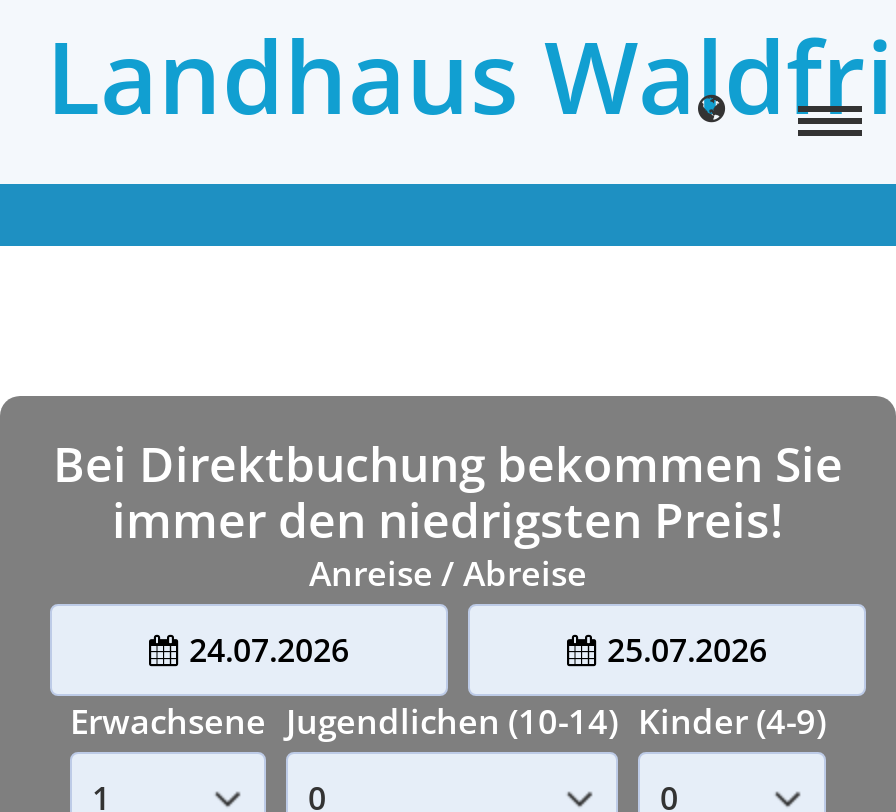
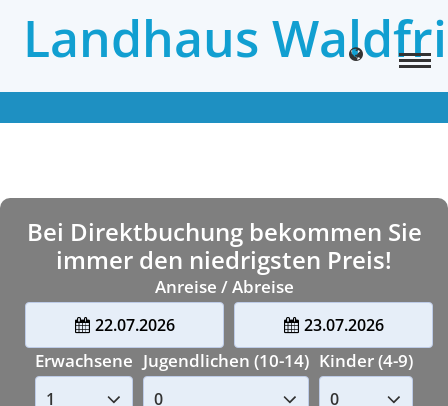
[189,628,349,672] 24.07.2026 -> [94,314,174,336] 22.07.2026
[607,628,767,672] 25.07.2026 -> [303,314,383,336] 23.07.2026

